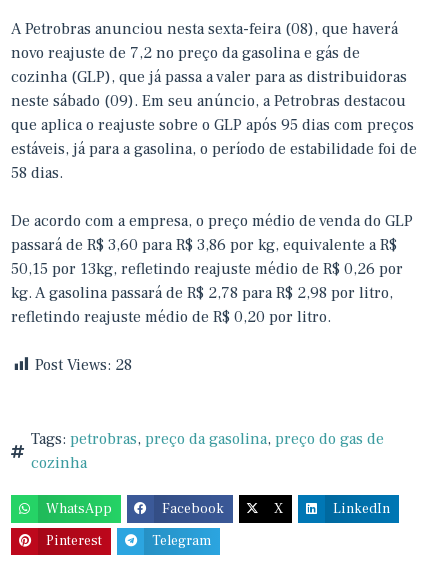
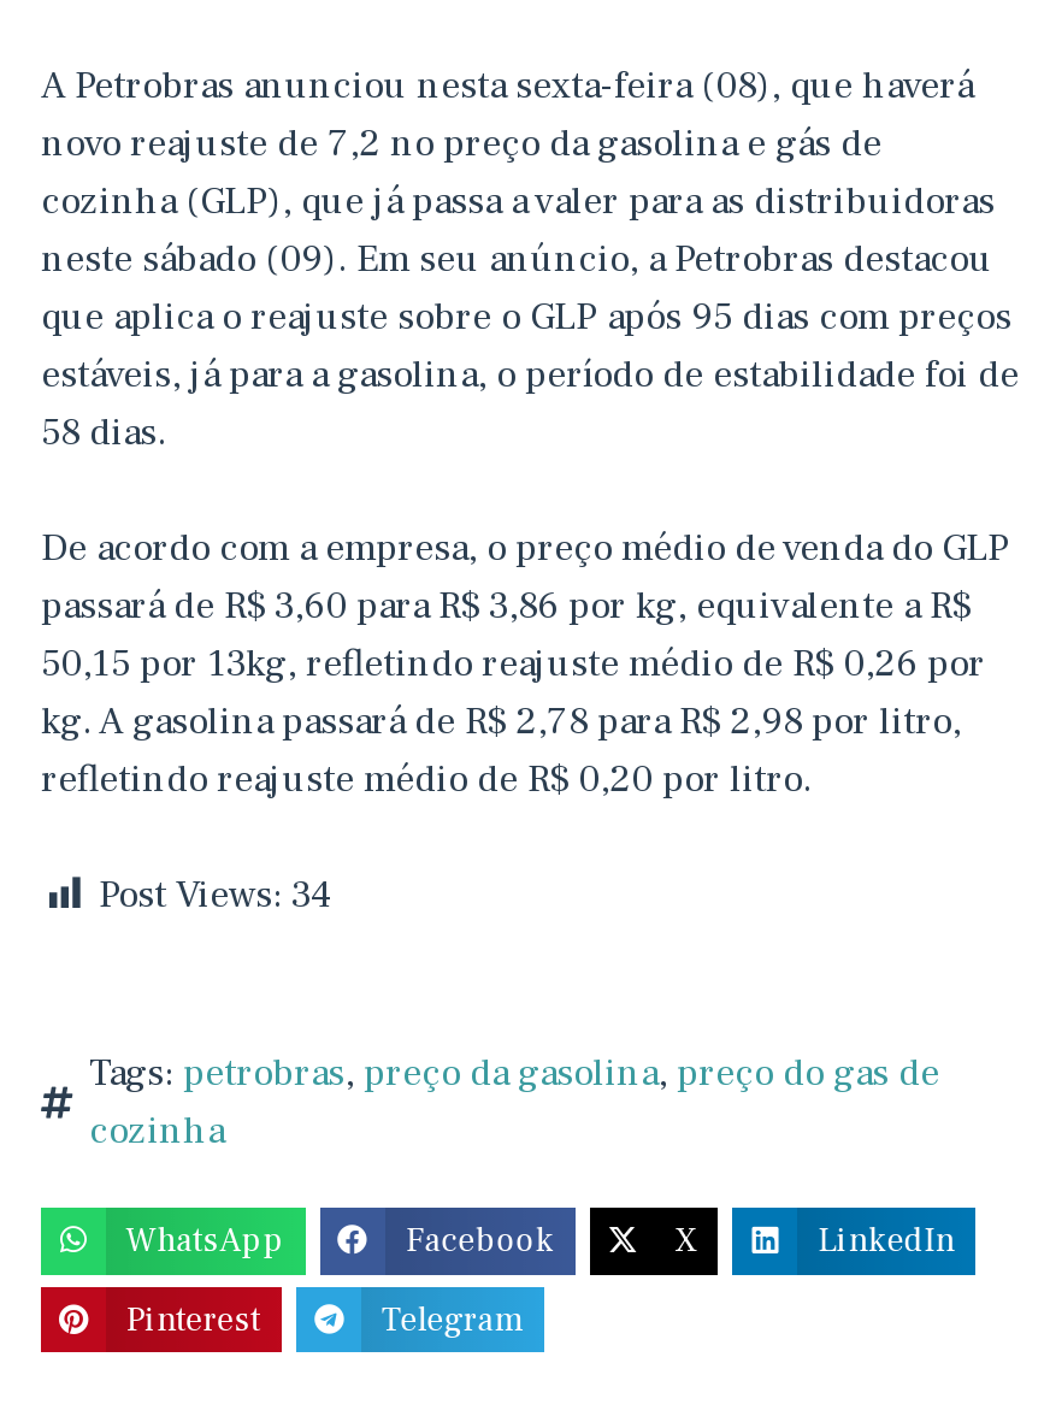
[35,355,132,375] Post Views: 28 -> [99,871,332,919] Post Views: 34

